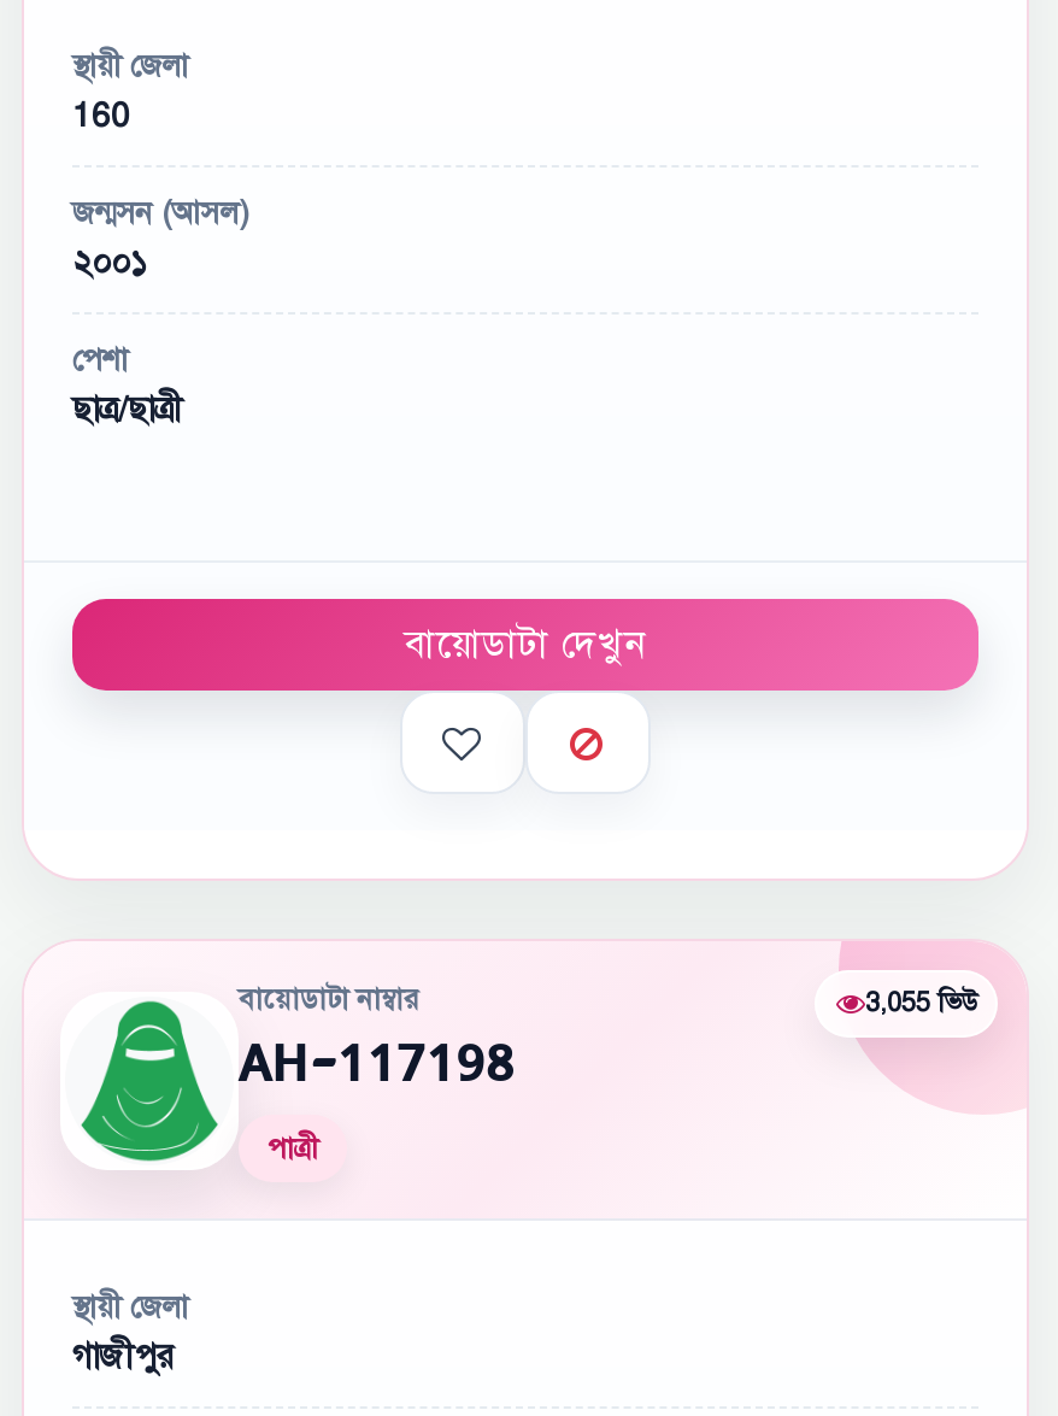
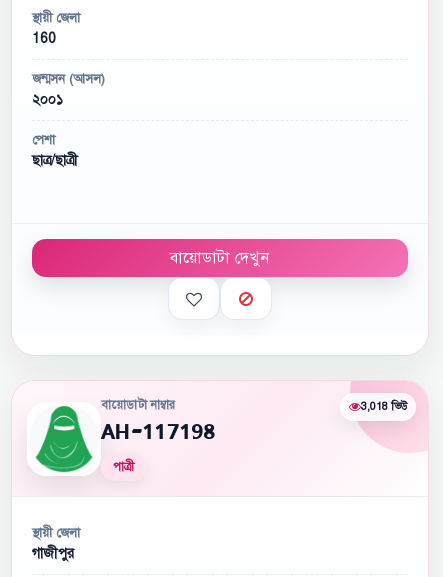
[865,987,976,1019] 3,055 ভিউ -> [361,400,407,413] 3,018 ভিউ

